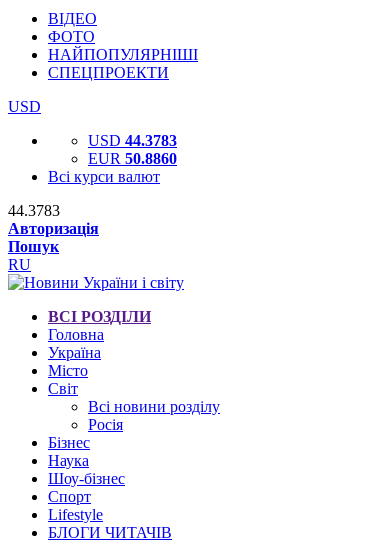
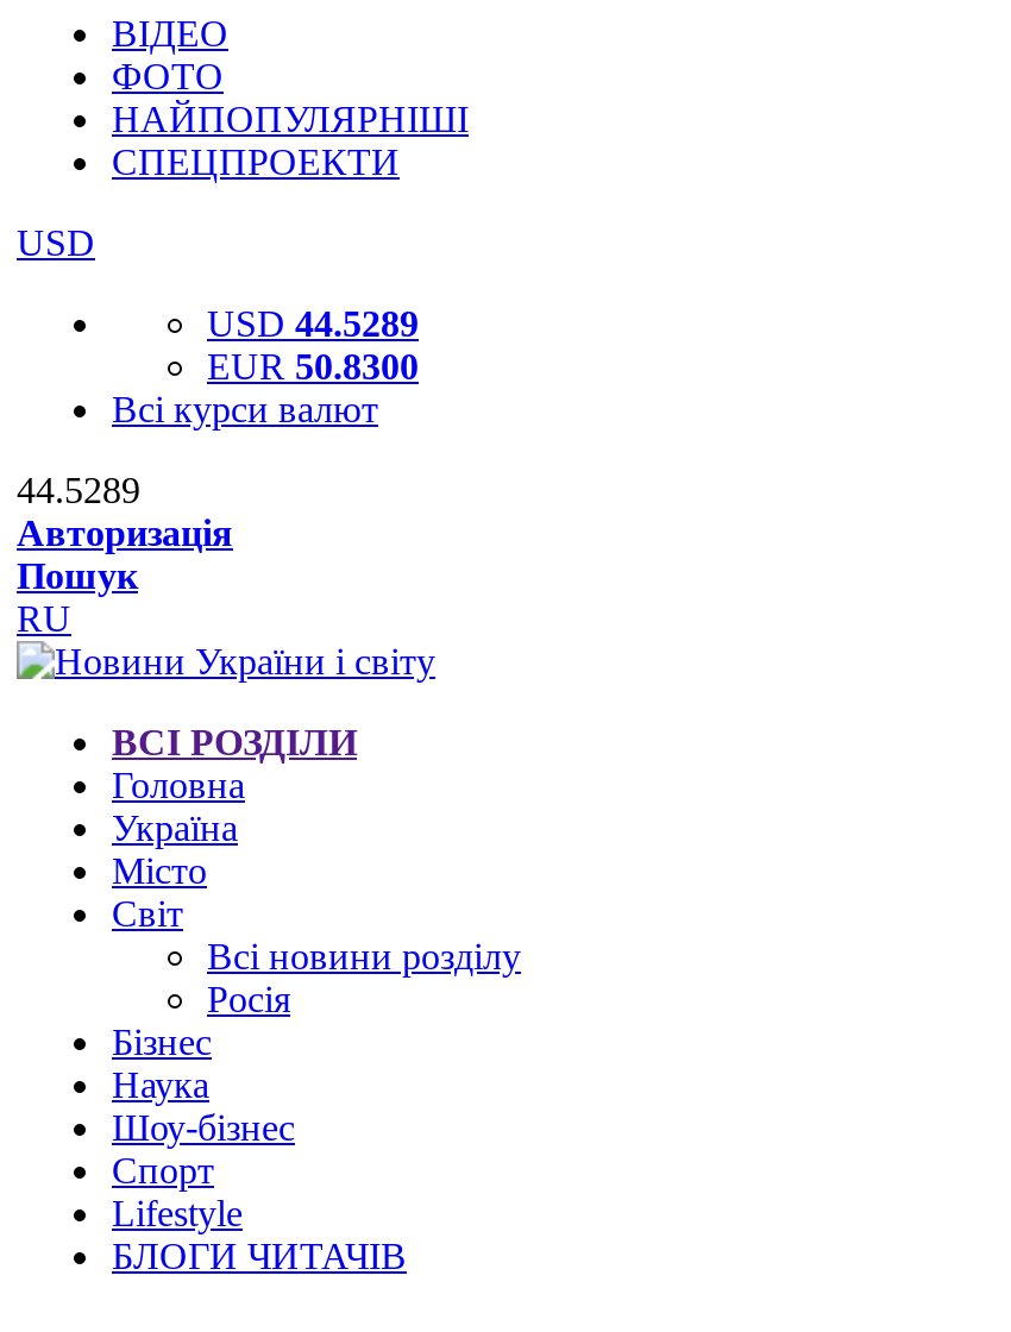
[88,132,177,149] USD 44.3783 -> [207,303,419,344] USD 44.5289
[88,150,177,167] EUR 50.8860 -> [207,346,419,387] EUR 50.8300
[8,202,60,219] 44.3783 -> [17,470,140,510] 44.5289

